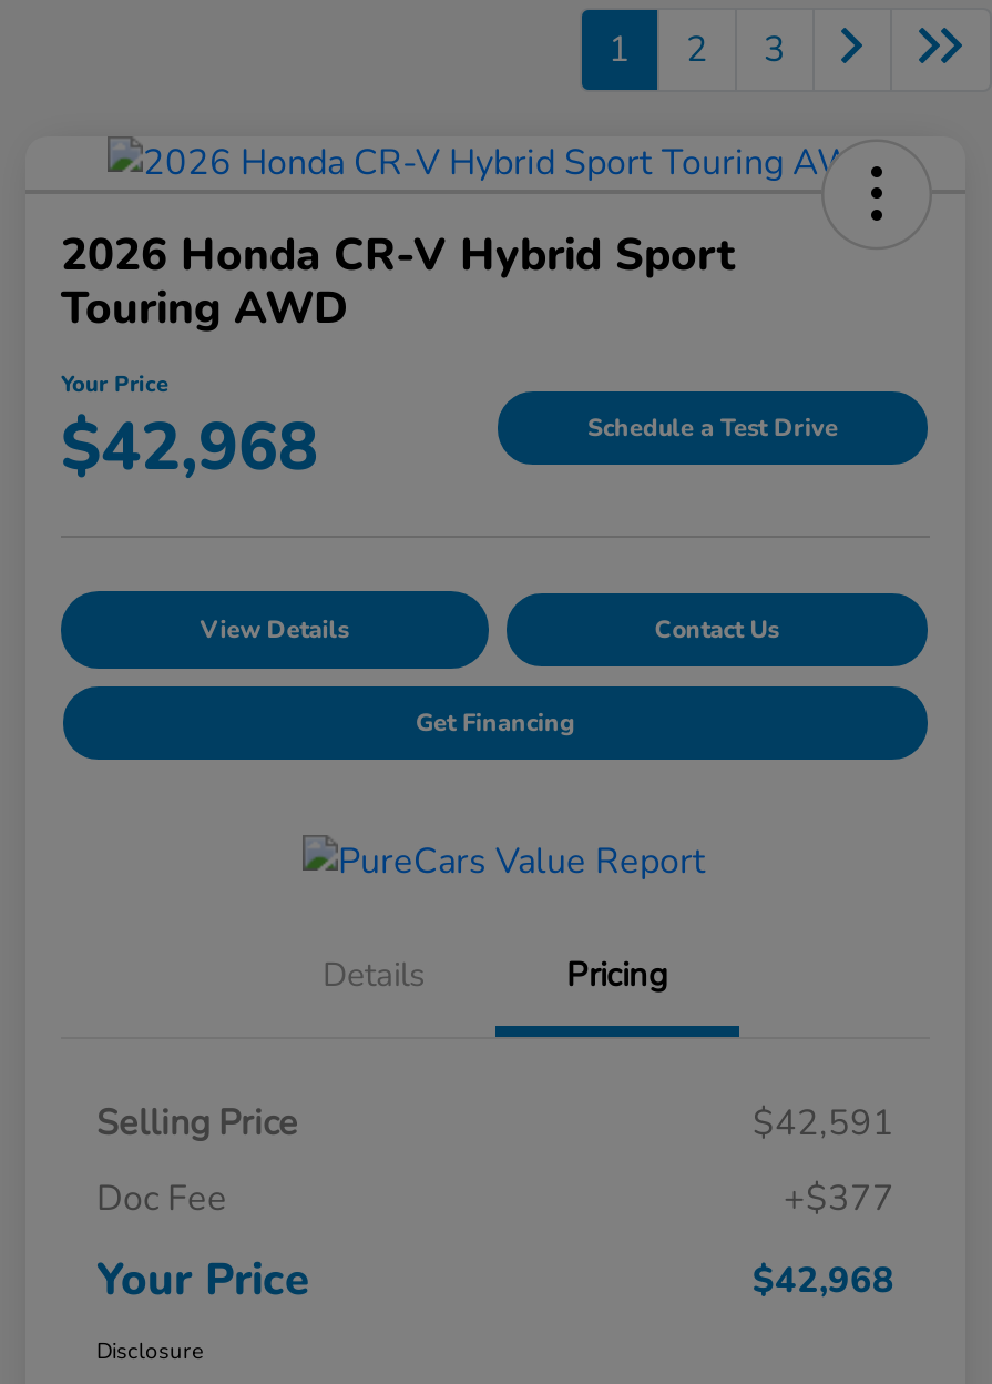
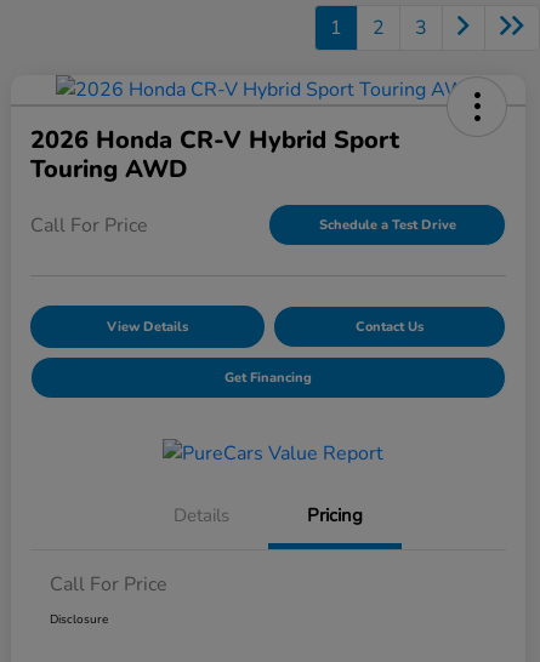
[61,370,318,494] Your Price | $42,968 -> [30,212,148,238] Call For Price
[96,1100,894,1310] Selling Price | $42,591 | Doc Fee | +$377 | Your Price | $42,968 -> [50,571,167,598] Call For Price

